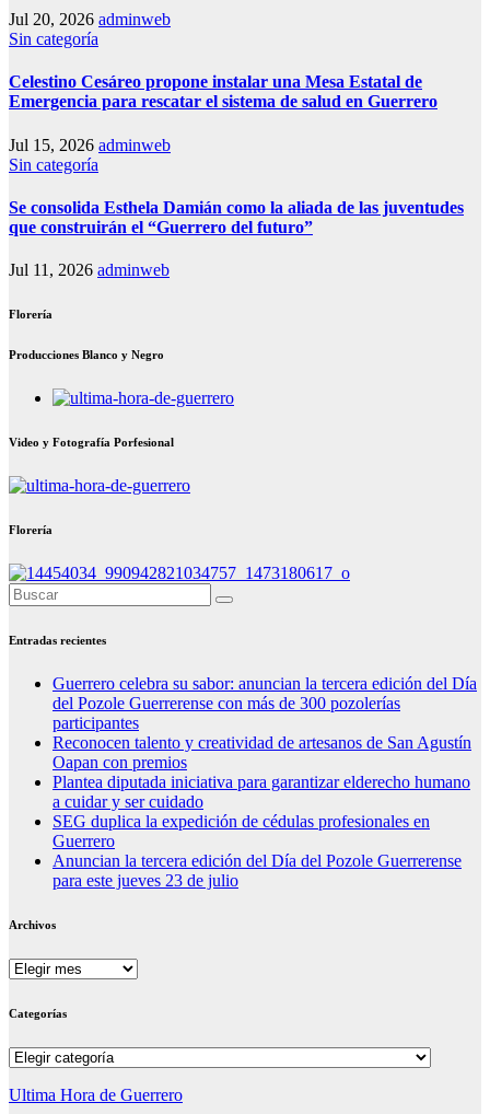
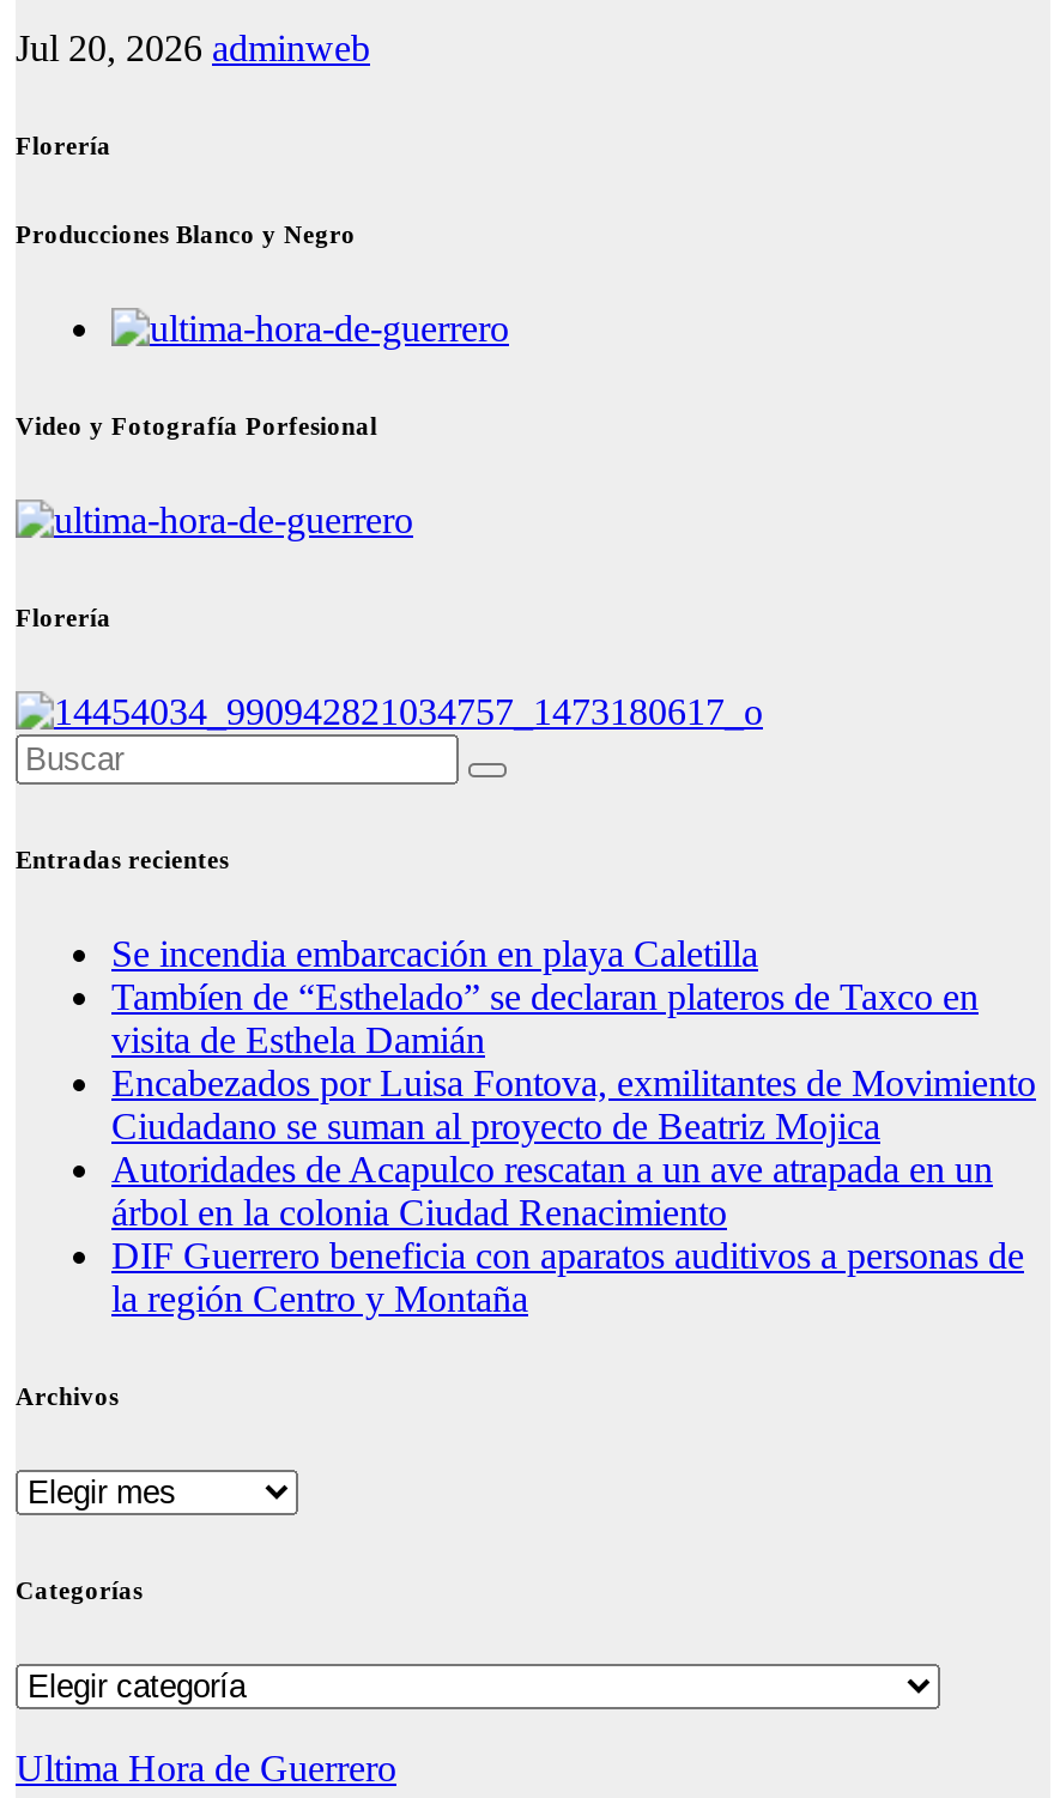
[9,30,464,279] Sin categoría | Celestino Cesáreo propone instalar una Mesa Estatal de | Emergencia para rescatar el sistema de salud en Guerrero | Jul 15, 2026 adminweb | Sin categoría | Se consolida Esthela Damián como la aliada de las juventudes | que construirán el “Guerrero del futuro” | Jul 11, 2026 adminweb -> none
[52,674,477,889] Guerrero celebra su sabor: anuncian la tercera edición del Día | del Pozole Guerrerense con más de 300 pozolerías | participantes | Reconocen talento y creatividad de artesanos de San Agustín | Oapan con premios | Plantea diputada iniciativa para garantizar elderecho humano | a cuidar y ser cuidado | SEG duplica la expedición de cédulas profesionales en | Guerrero | Anuncian la tercera edición del Día del Pozole Guerrerense | para este jueves 23 de julio -> [111,932,1036,1318] Se incendia embarcación en playa Caletilla | Tambíen de “Esthelado” se declaran plateros de Taxco en | visita de Esthela Damián | Encabezados por Luisa Fontova, exmilitantes de Movimiento | Ciudadano se suman al proyecto de Beatriz Mojica | Autoridades de Acapulco rescatan a un ave atrapada en un | árbol en la colonia Ciudad Renacimiento | DIF Guerrero beneficia con aparatos auditivos a personas de | la región Centro y Montaña

